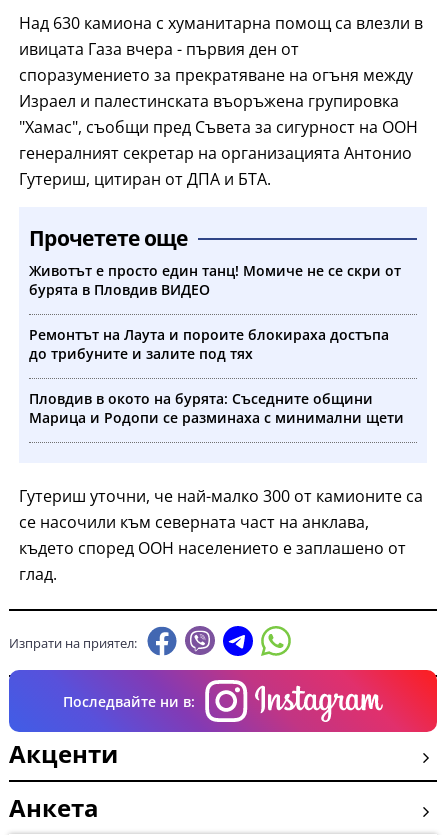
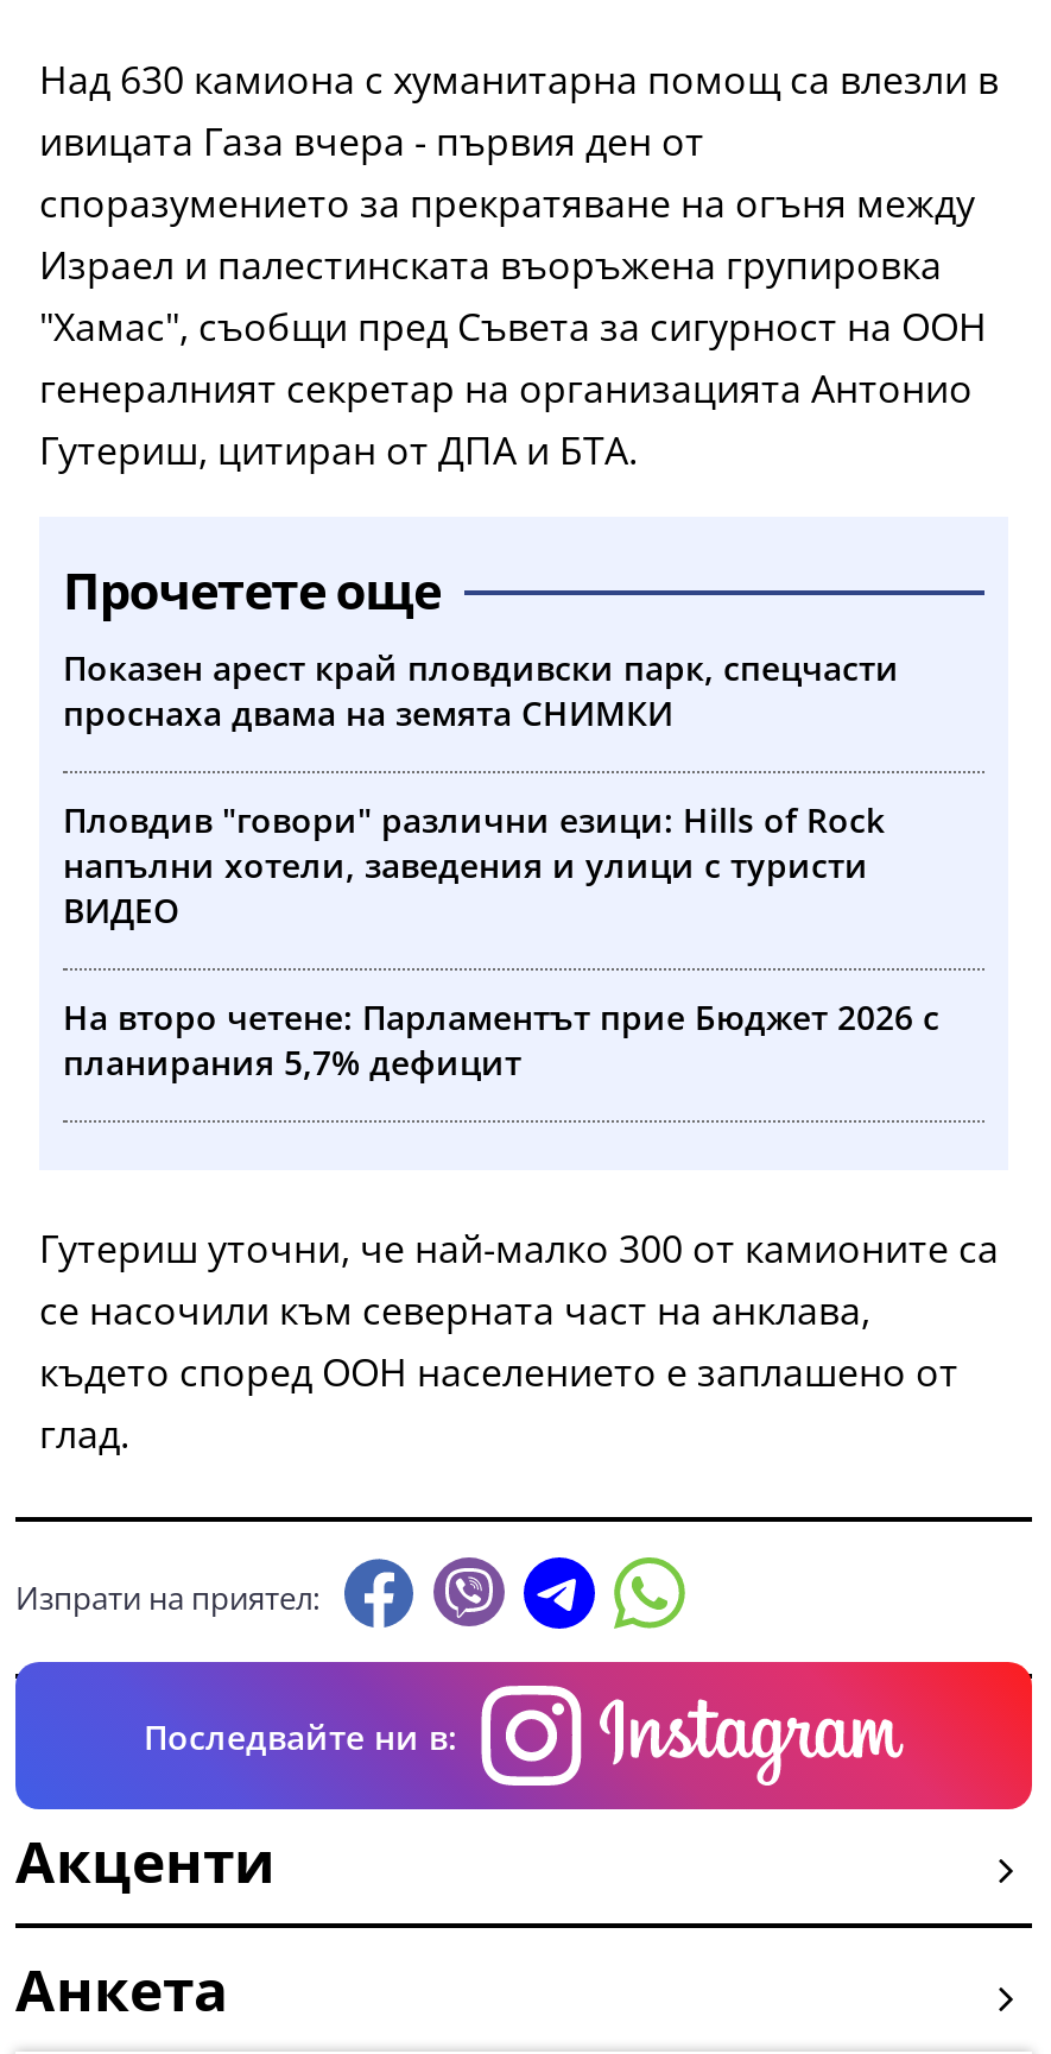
[29,261,401,299] Животът е просто един танц! Момиче не се скри от | бурята в Пловдив ВИДЕО -> [63,645,899,736] Показен арест край пловдивски парк, спецчасти | проснаха двама на земята СНИМКИ
[29,325,389,363] Ремонтът на Лаута и пороите блокираха достъпа | до трибуните и залите под тях -> [63,797,885,933] Пловдив "говори" различни езици: Hills of Rock | напълни хотели, заведения и улици с туристи | ВИДЕО
[29,389,404,427] Пловдив в окото на бурята: Съседните общини | Марица и Родопи се разминаха с минимални щети -> [63,995,939,1085] На второ четене: Парламентът прие Бюджет 2026 с | планирания 5,7% дефицит

